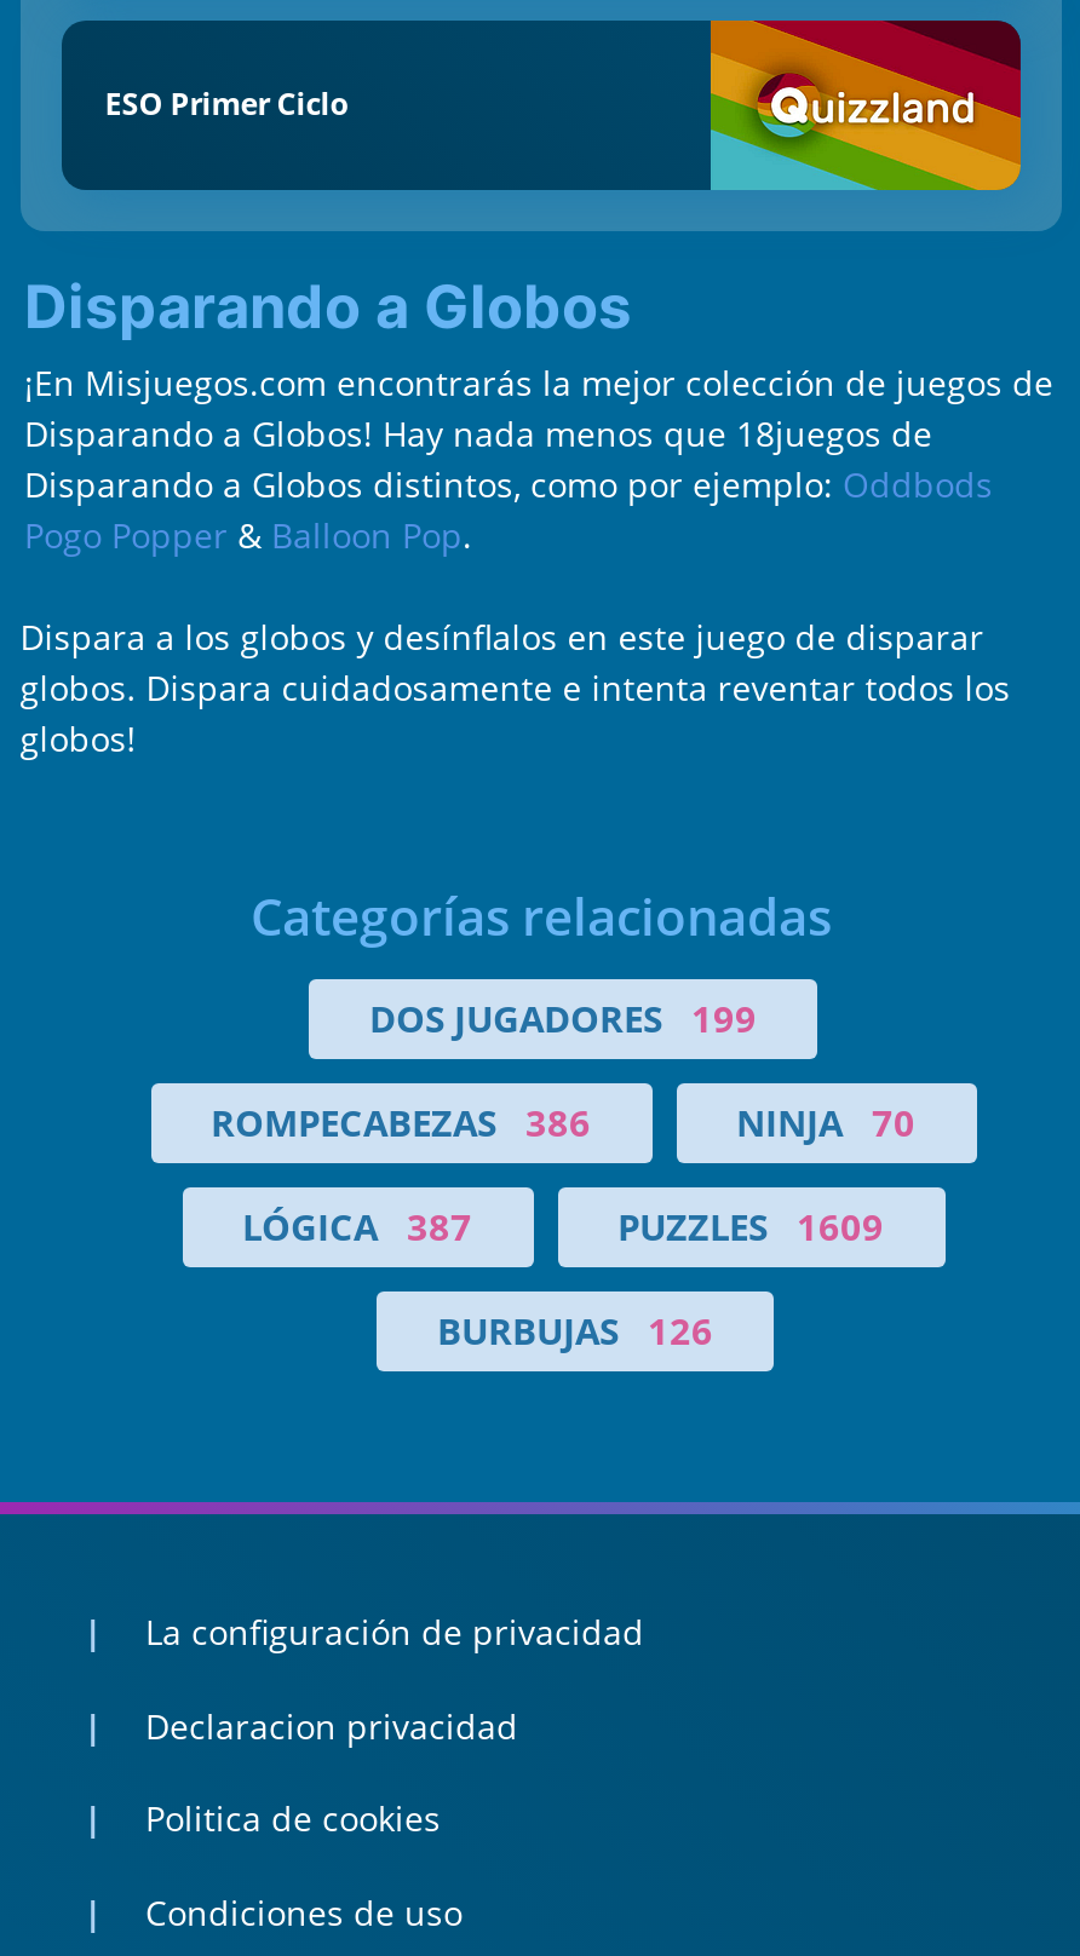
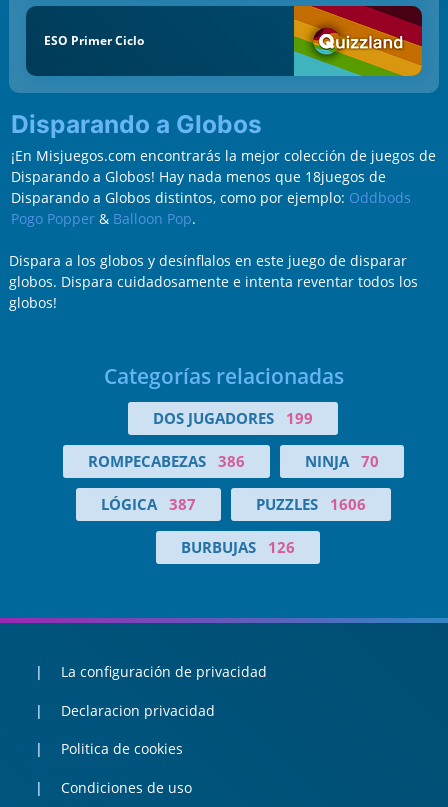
[617,1201,884,1249] PUZZLES 1609 -> [255,494,365,514] PUZZLES 1606

